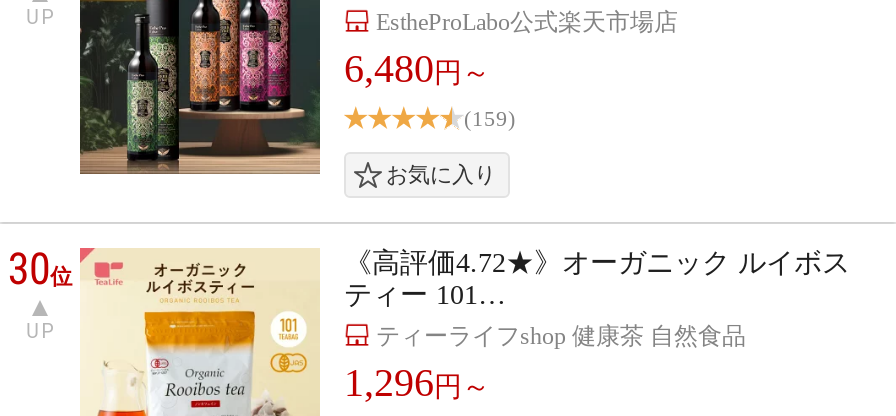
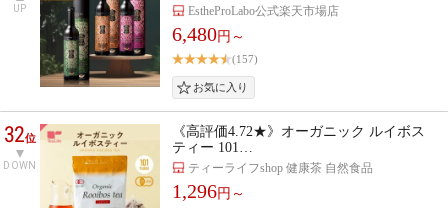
[464,107,516,131] (159) -> [232,53,258,65] (157)
[8,244,72,294] 30位 -> [4,122,36,147] 32位
[26,320,54,342] UP -> [3,160,37,171] DOWN

